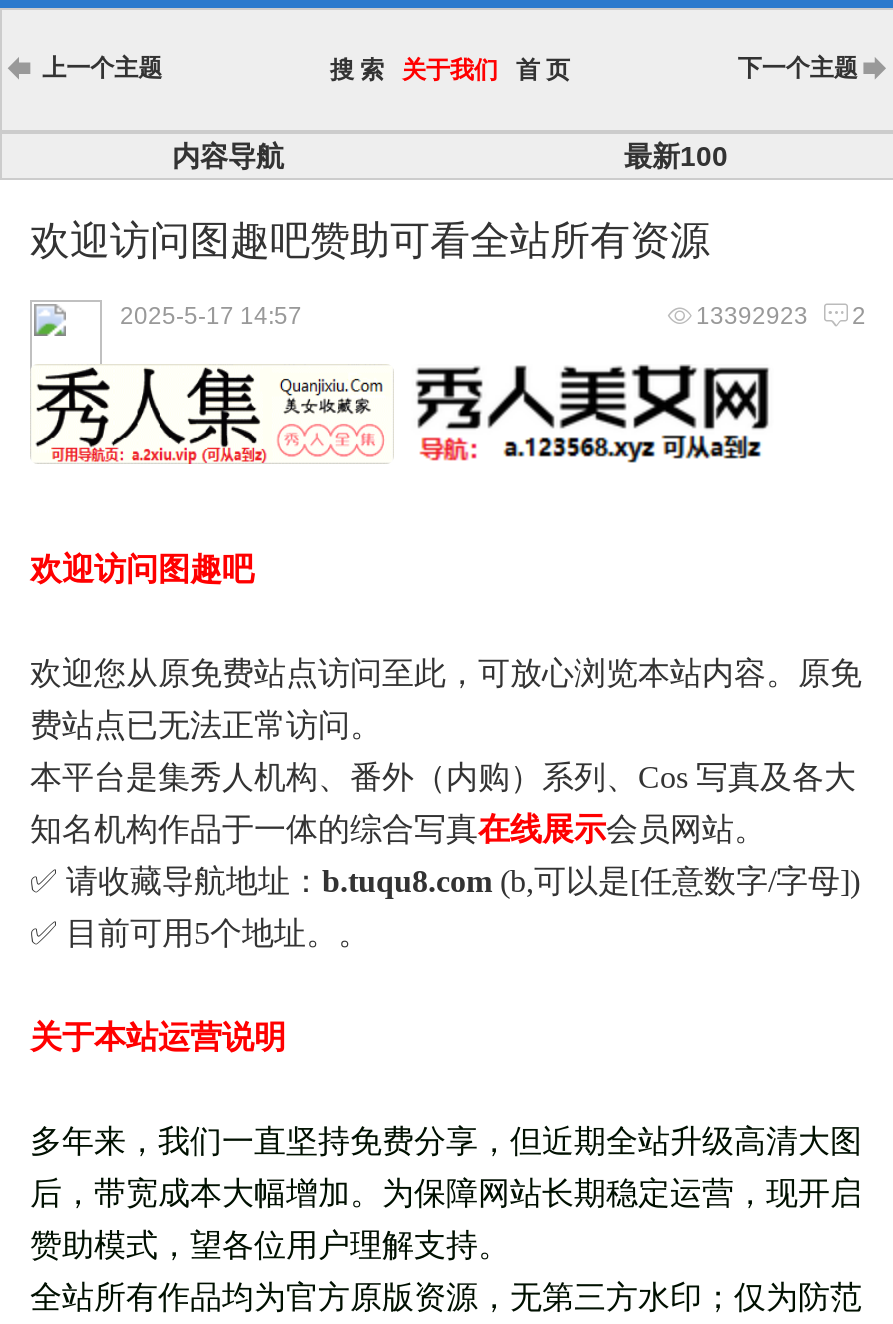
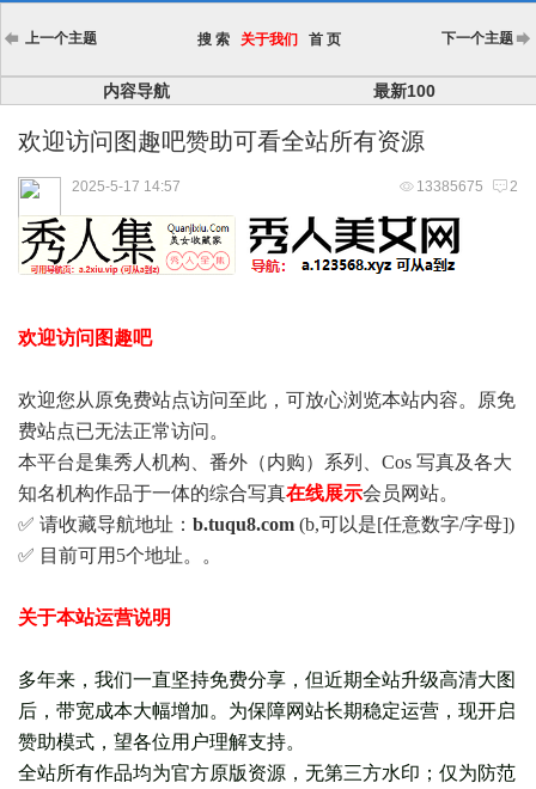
[696,302,866,330] 13392923 2 -> [416,178,518,195] 13385675 2

